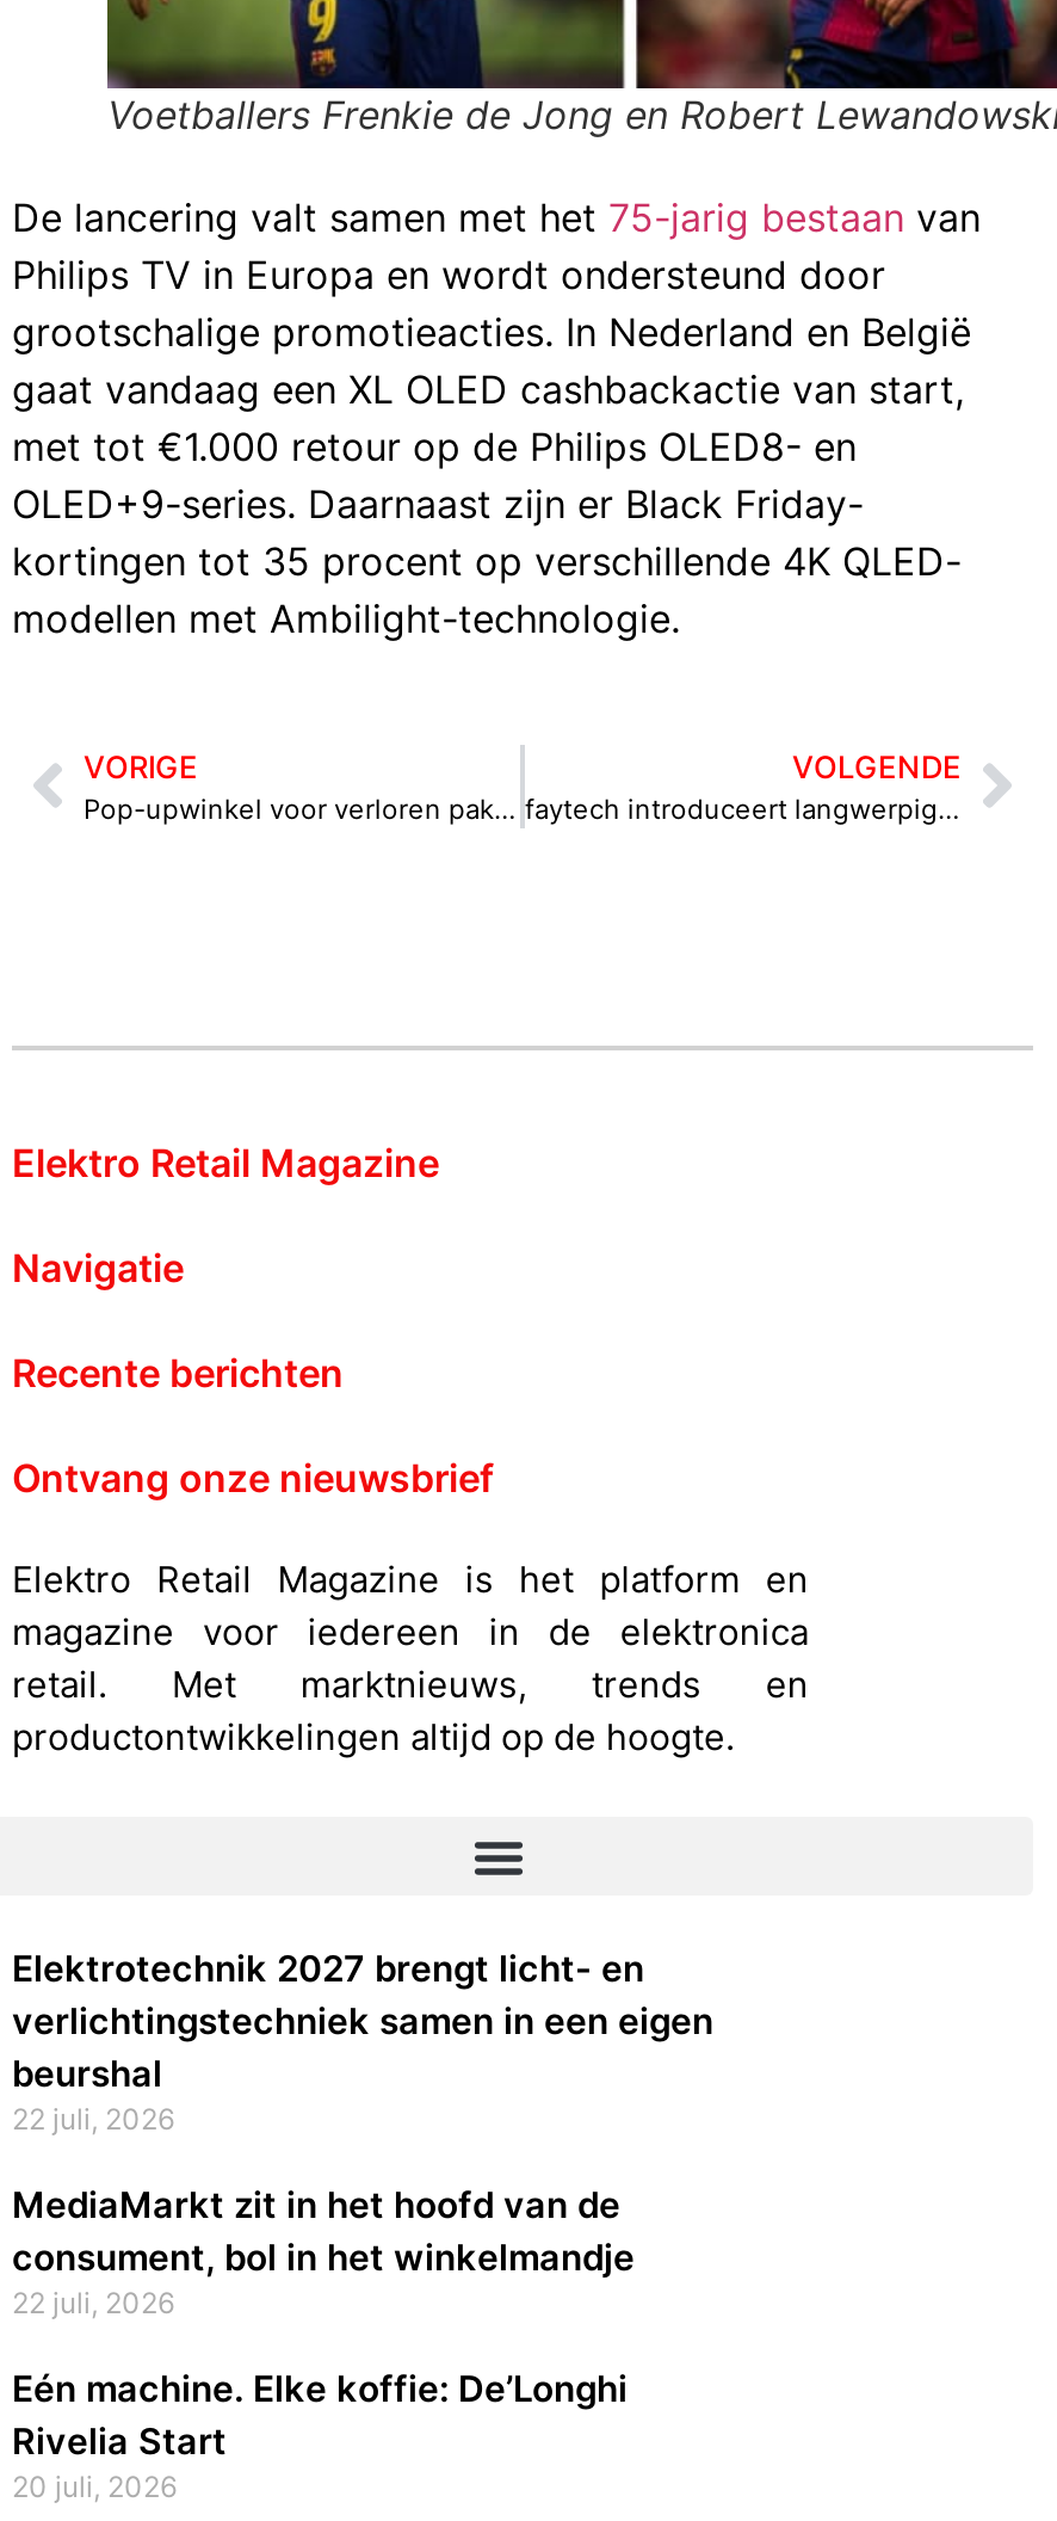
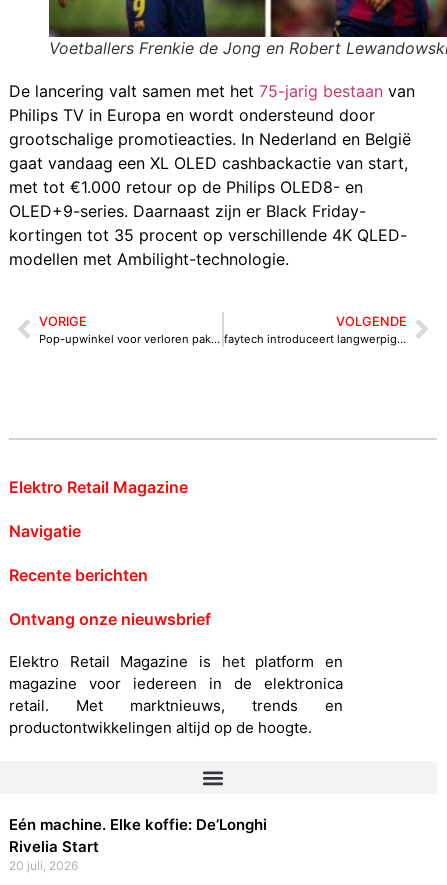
[12,1946,713,2321] Elektrotechnik 2027 brengt licht- en | verlichtingstechniek samen in een eigen | beurshal | 22 juli, 2026 | MediaMarkt zit in het hoofd van de | consument, bol in het winkelmandje | 22 juli, 2026 -> none

